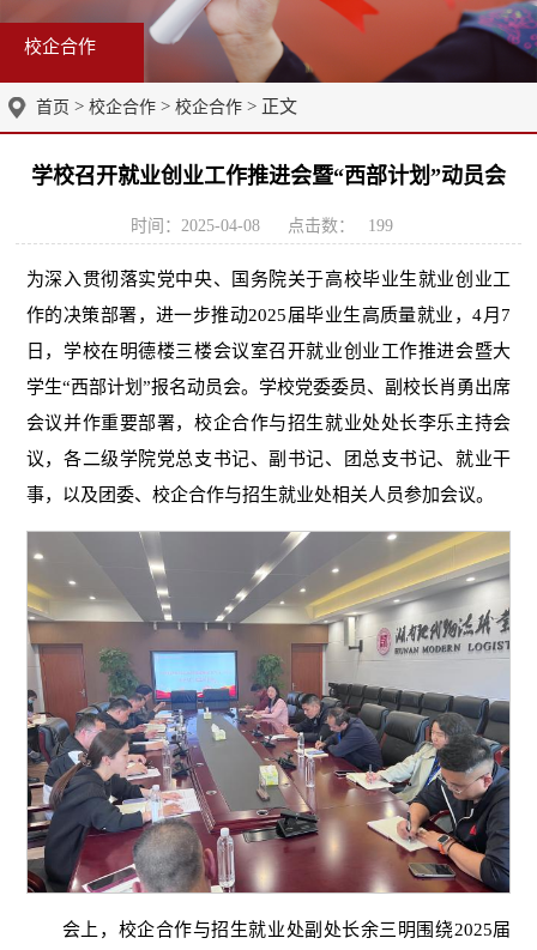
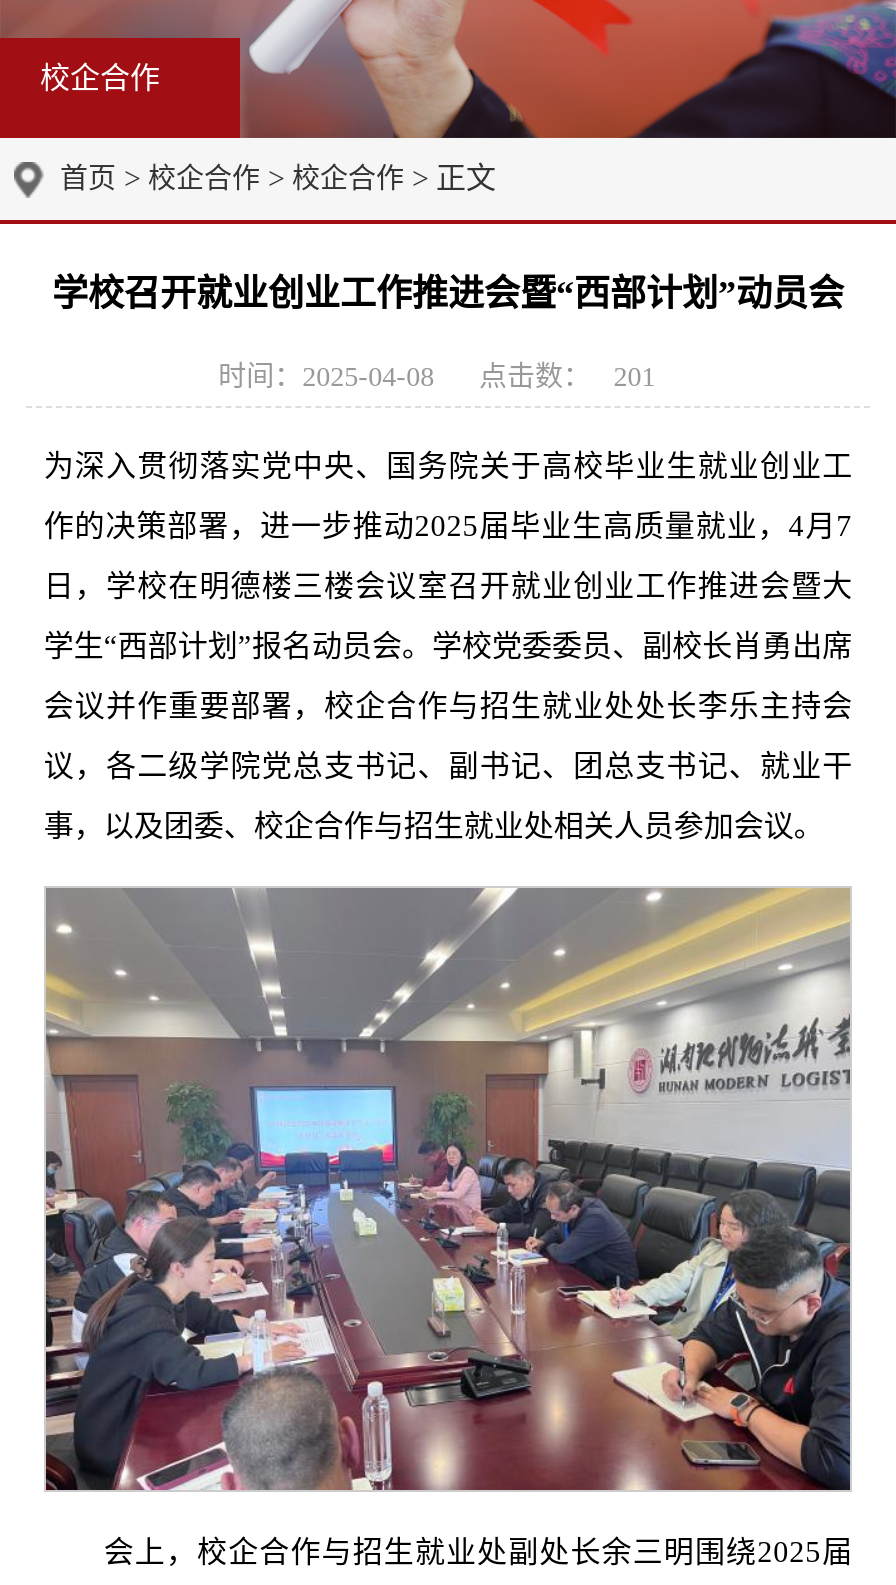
[131,217,393,235] 时间：2025-04-08 点击数： 199 -> [218,362,655,392] 时间：2025-04-08 点击数： 201

